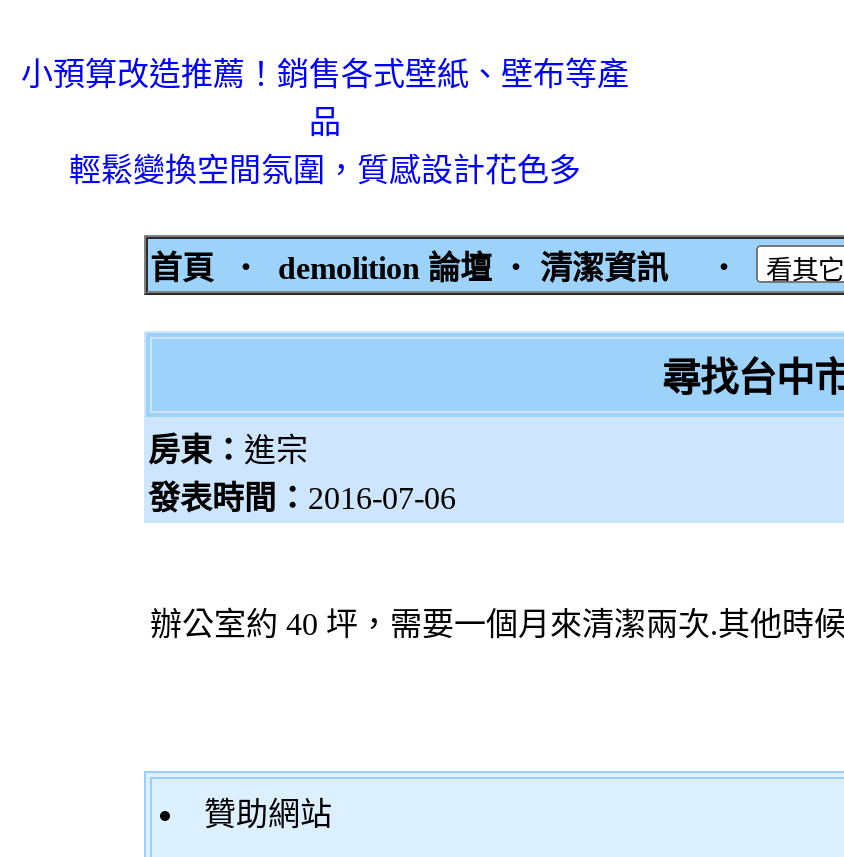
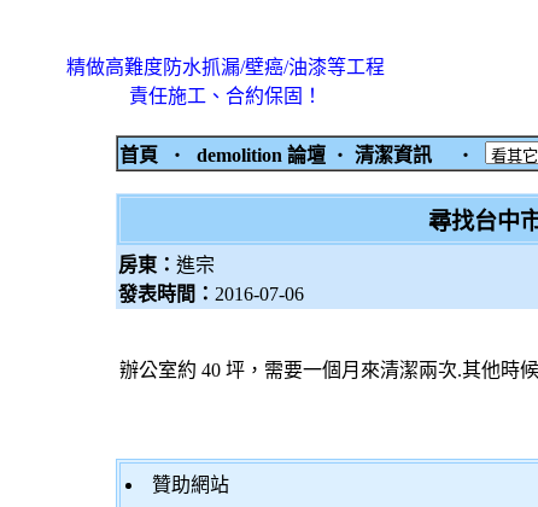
[21,57,629,187] 小預算改造推薦！銷售各式壁紙、壁布等產 | 品 | 輕鬆變換空間氛圍，質感設計花色多 -> [66,57,384,106] 精做高難度防水抓漏/壁癌/油漆等工程 | 責任施工、合約保固！

